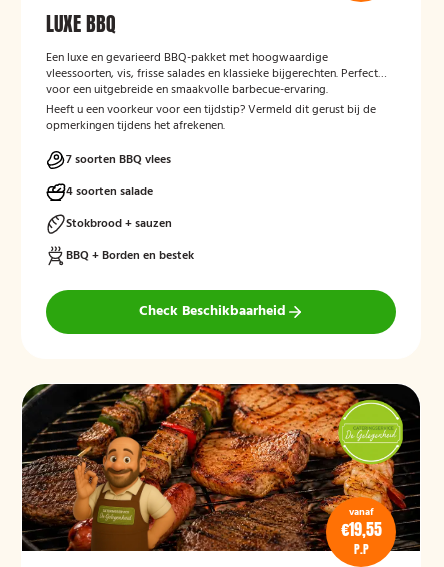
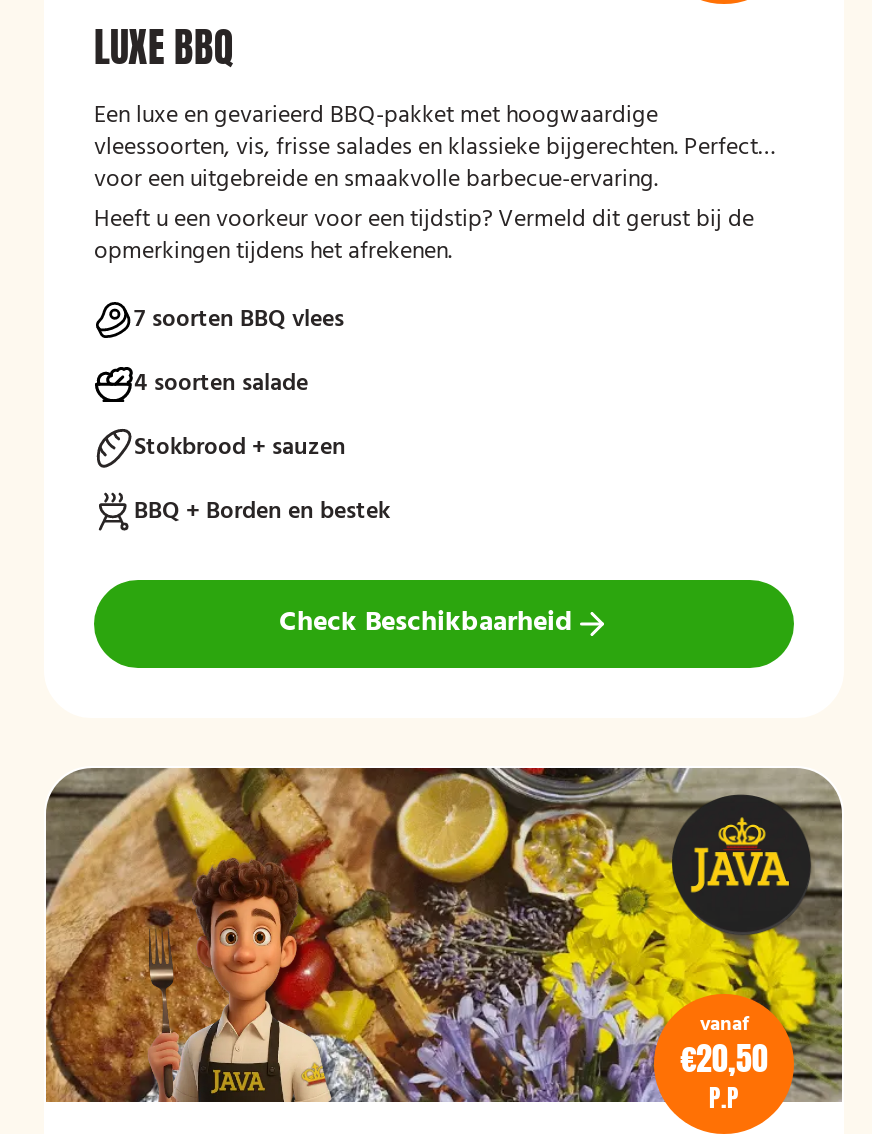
[21,383,421,552] [image] | €19,55 -> [44,766,844,1104] [image] | €20,50

